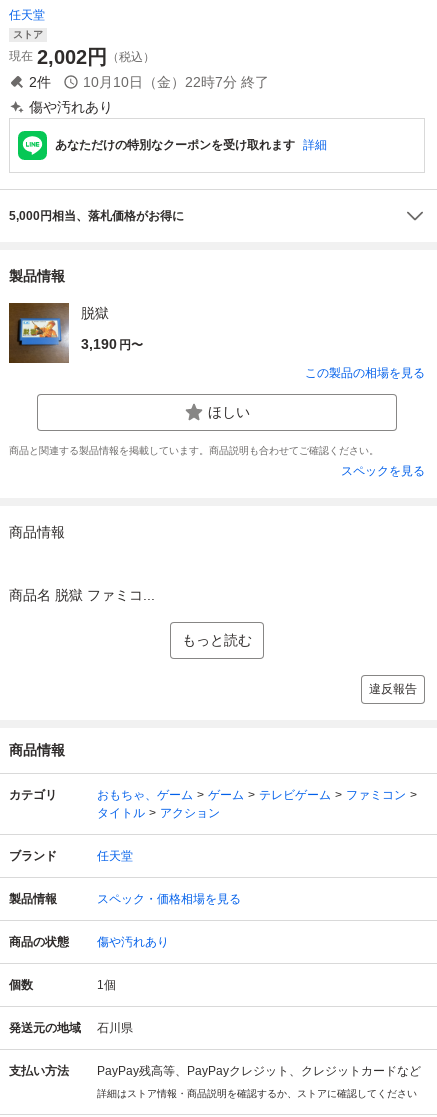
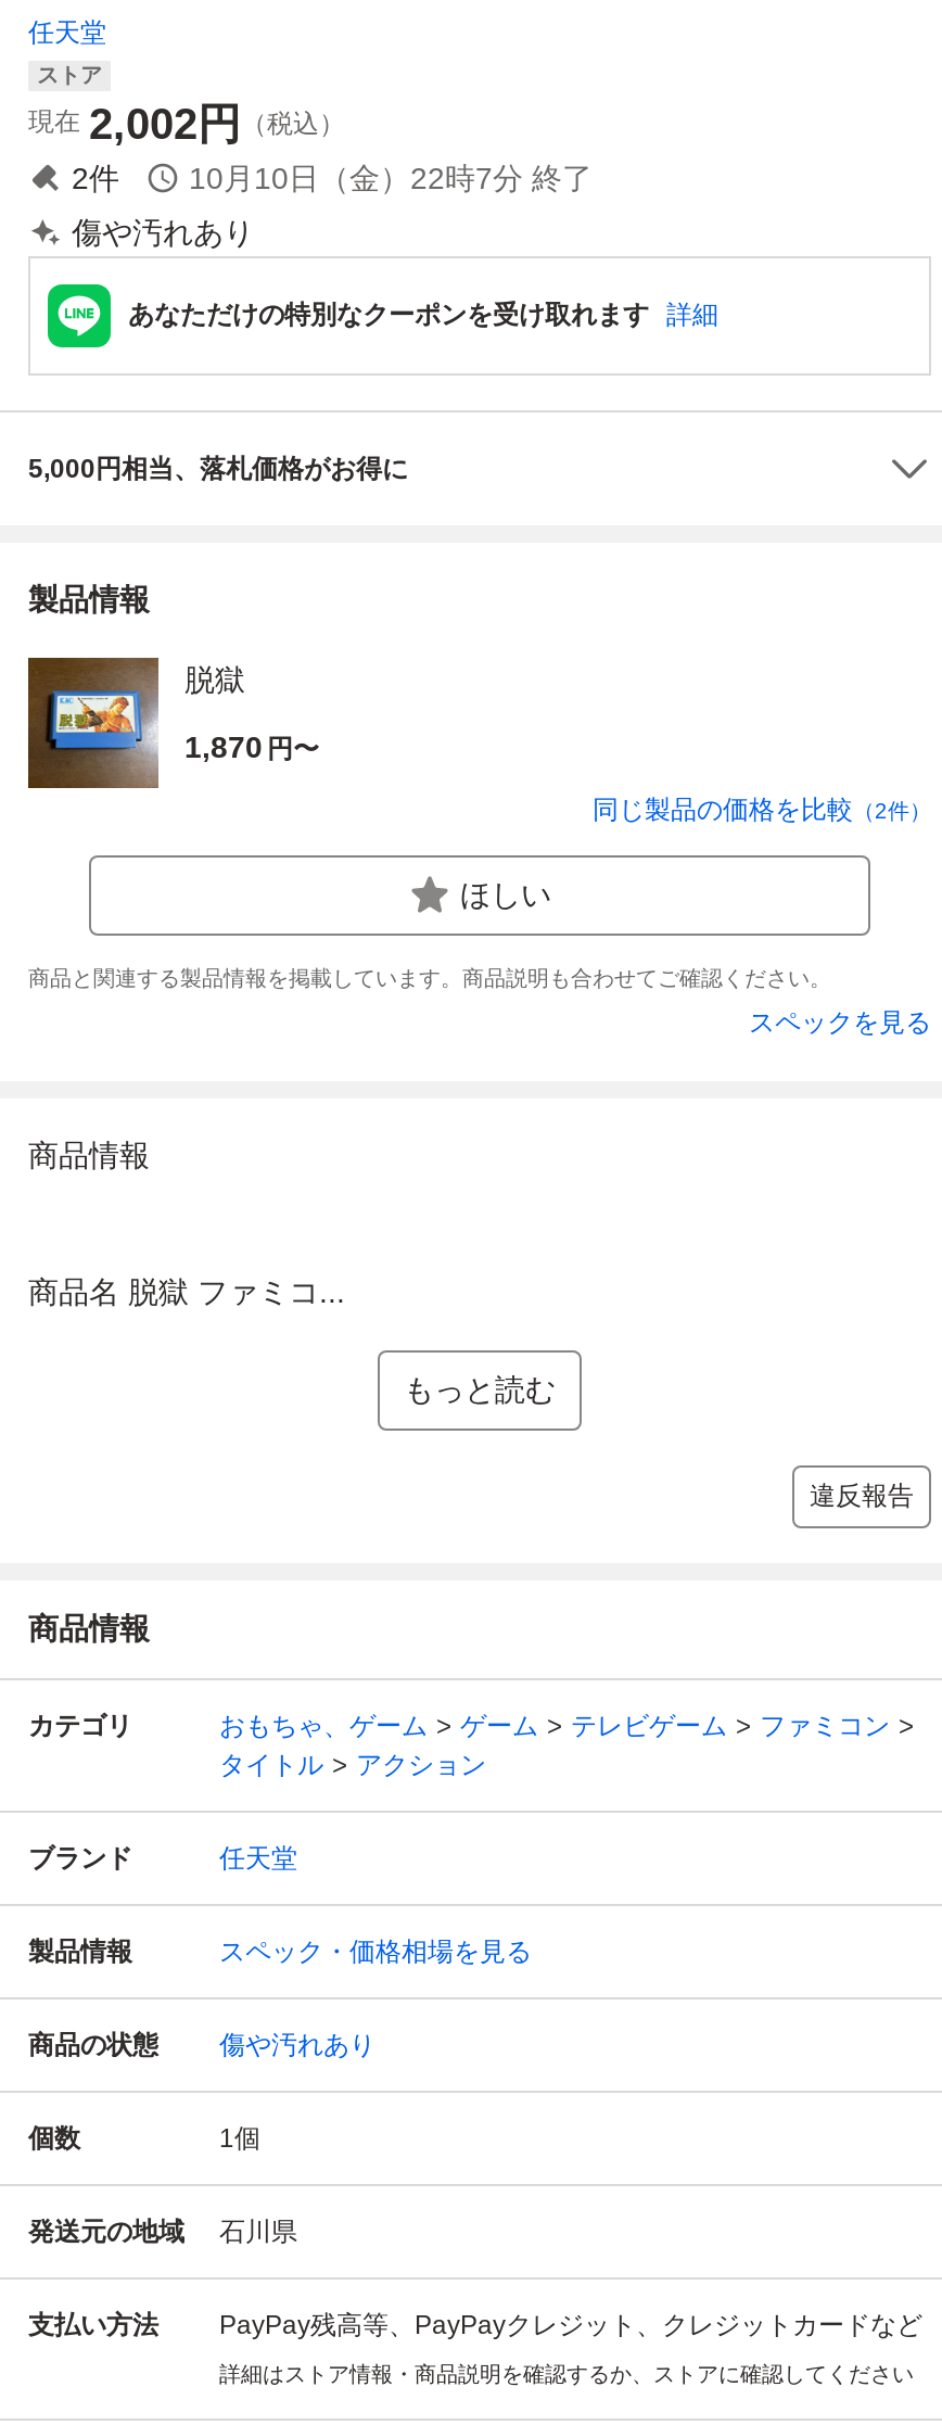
[81,336,143,352] 3,190 円〜 -> [184,729,319,764] 1,870 円〜
[305,366,425,380] この製品の相場を見る -> [593,794,931,825] 同じ製品の価格を比較（2件）

